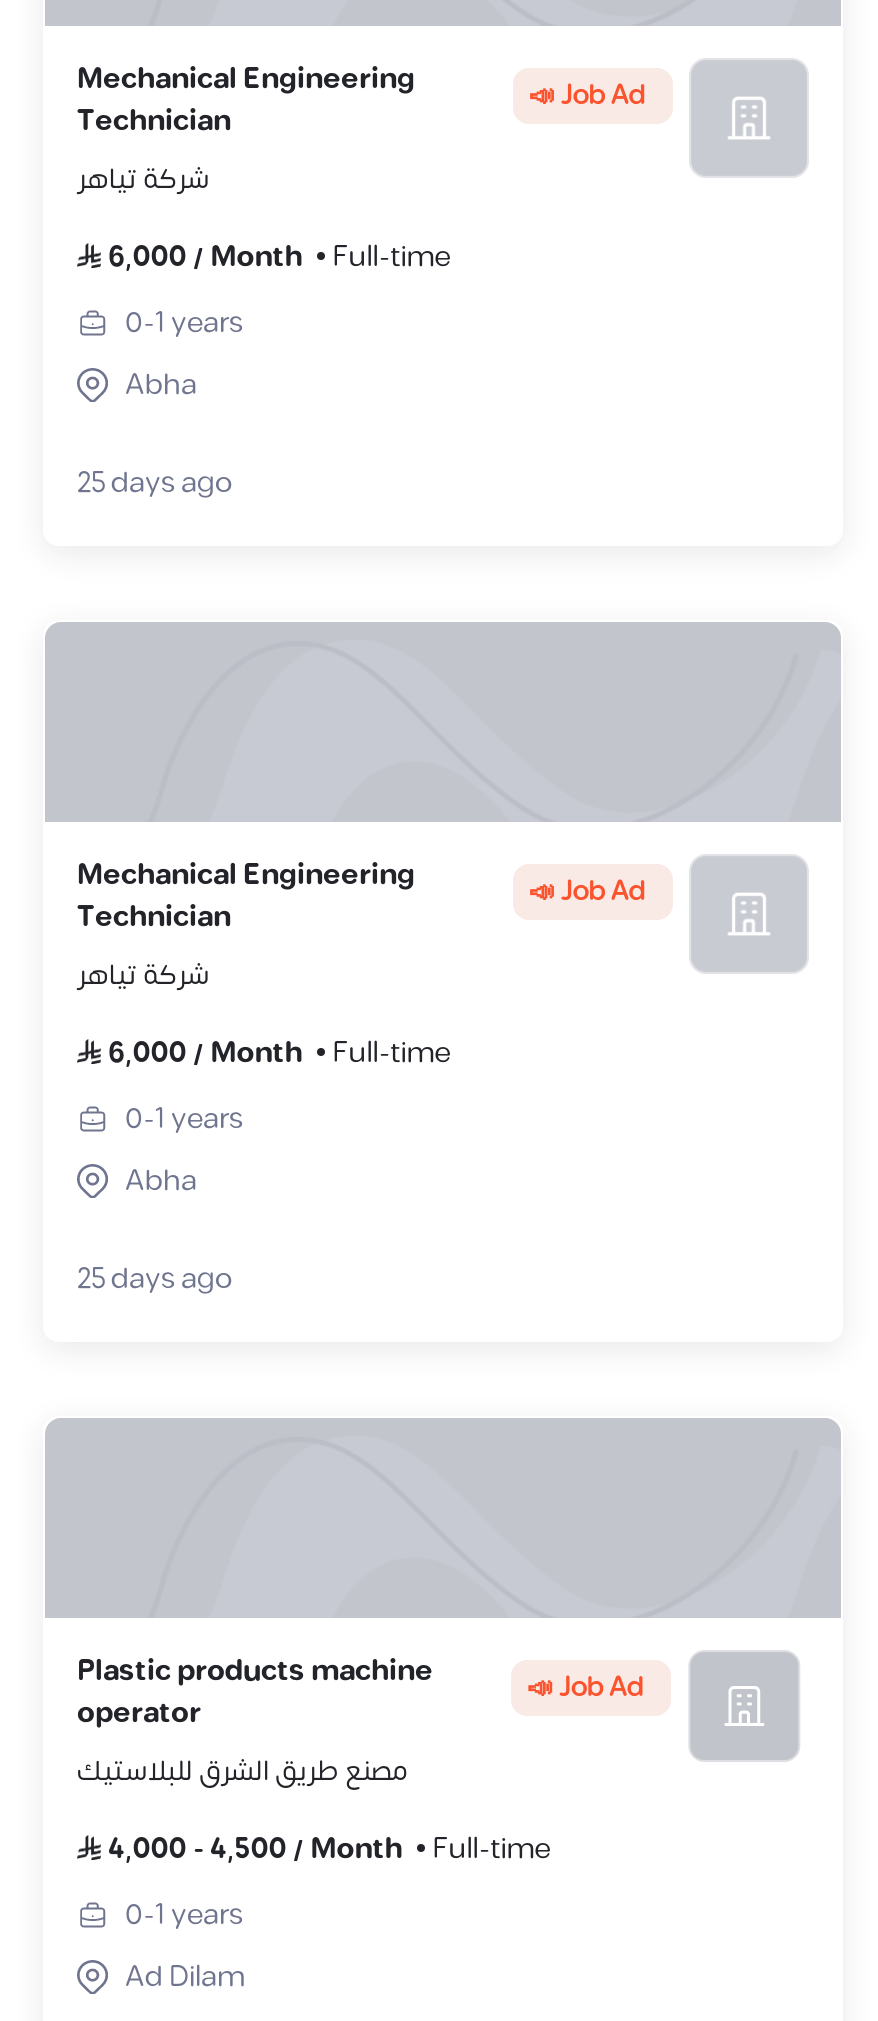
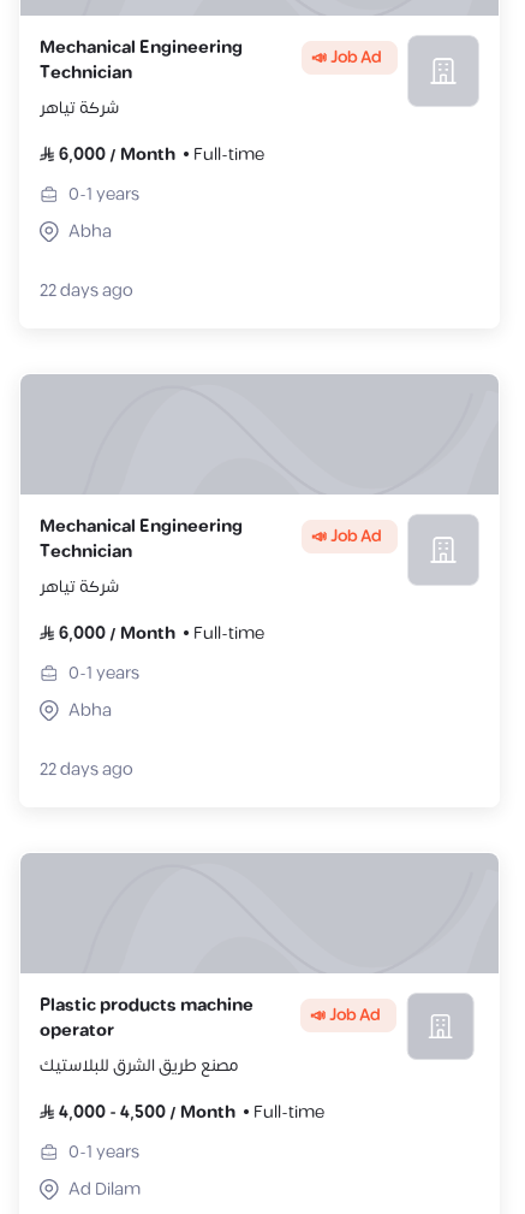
[77,460,233,506] 25 days ago -> [40,277,133,304] 22 days ago
[77,1256,233,1302] 25 days ago -> [40,756,133,783] 22 days ago

